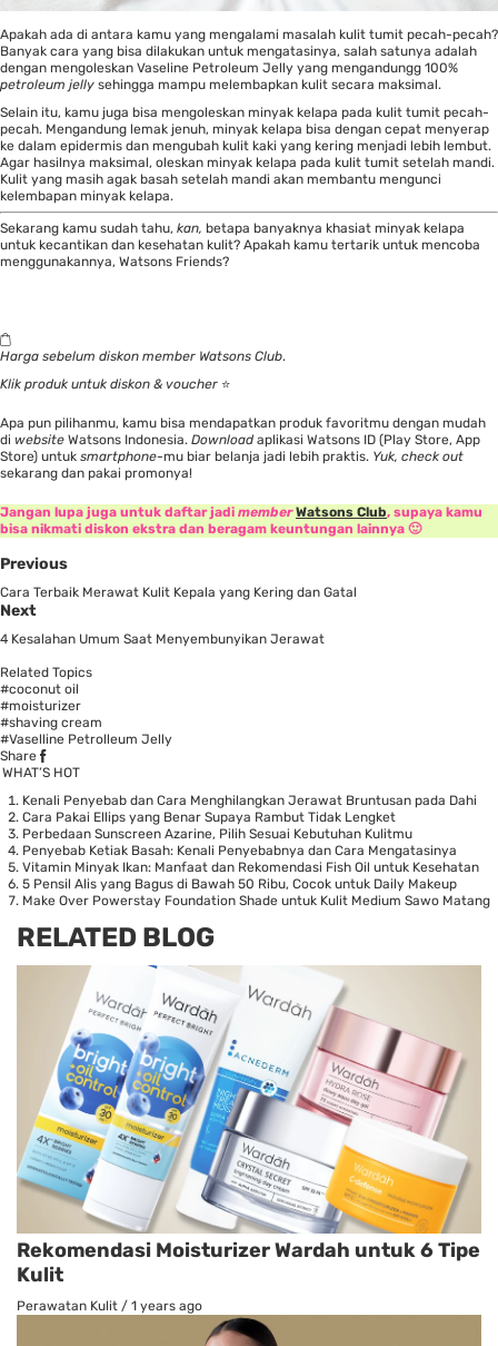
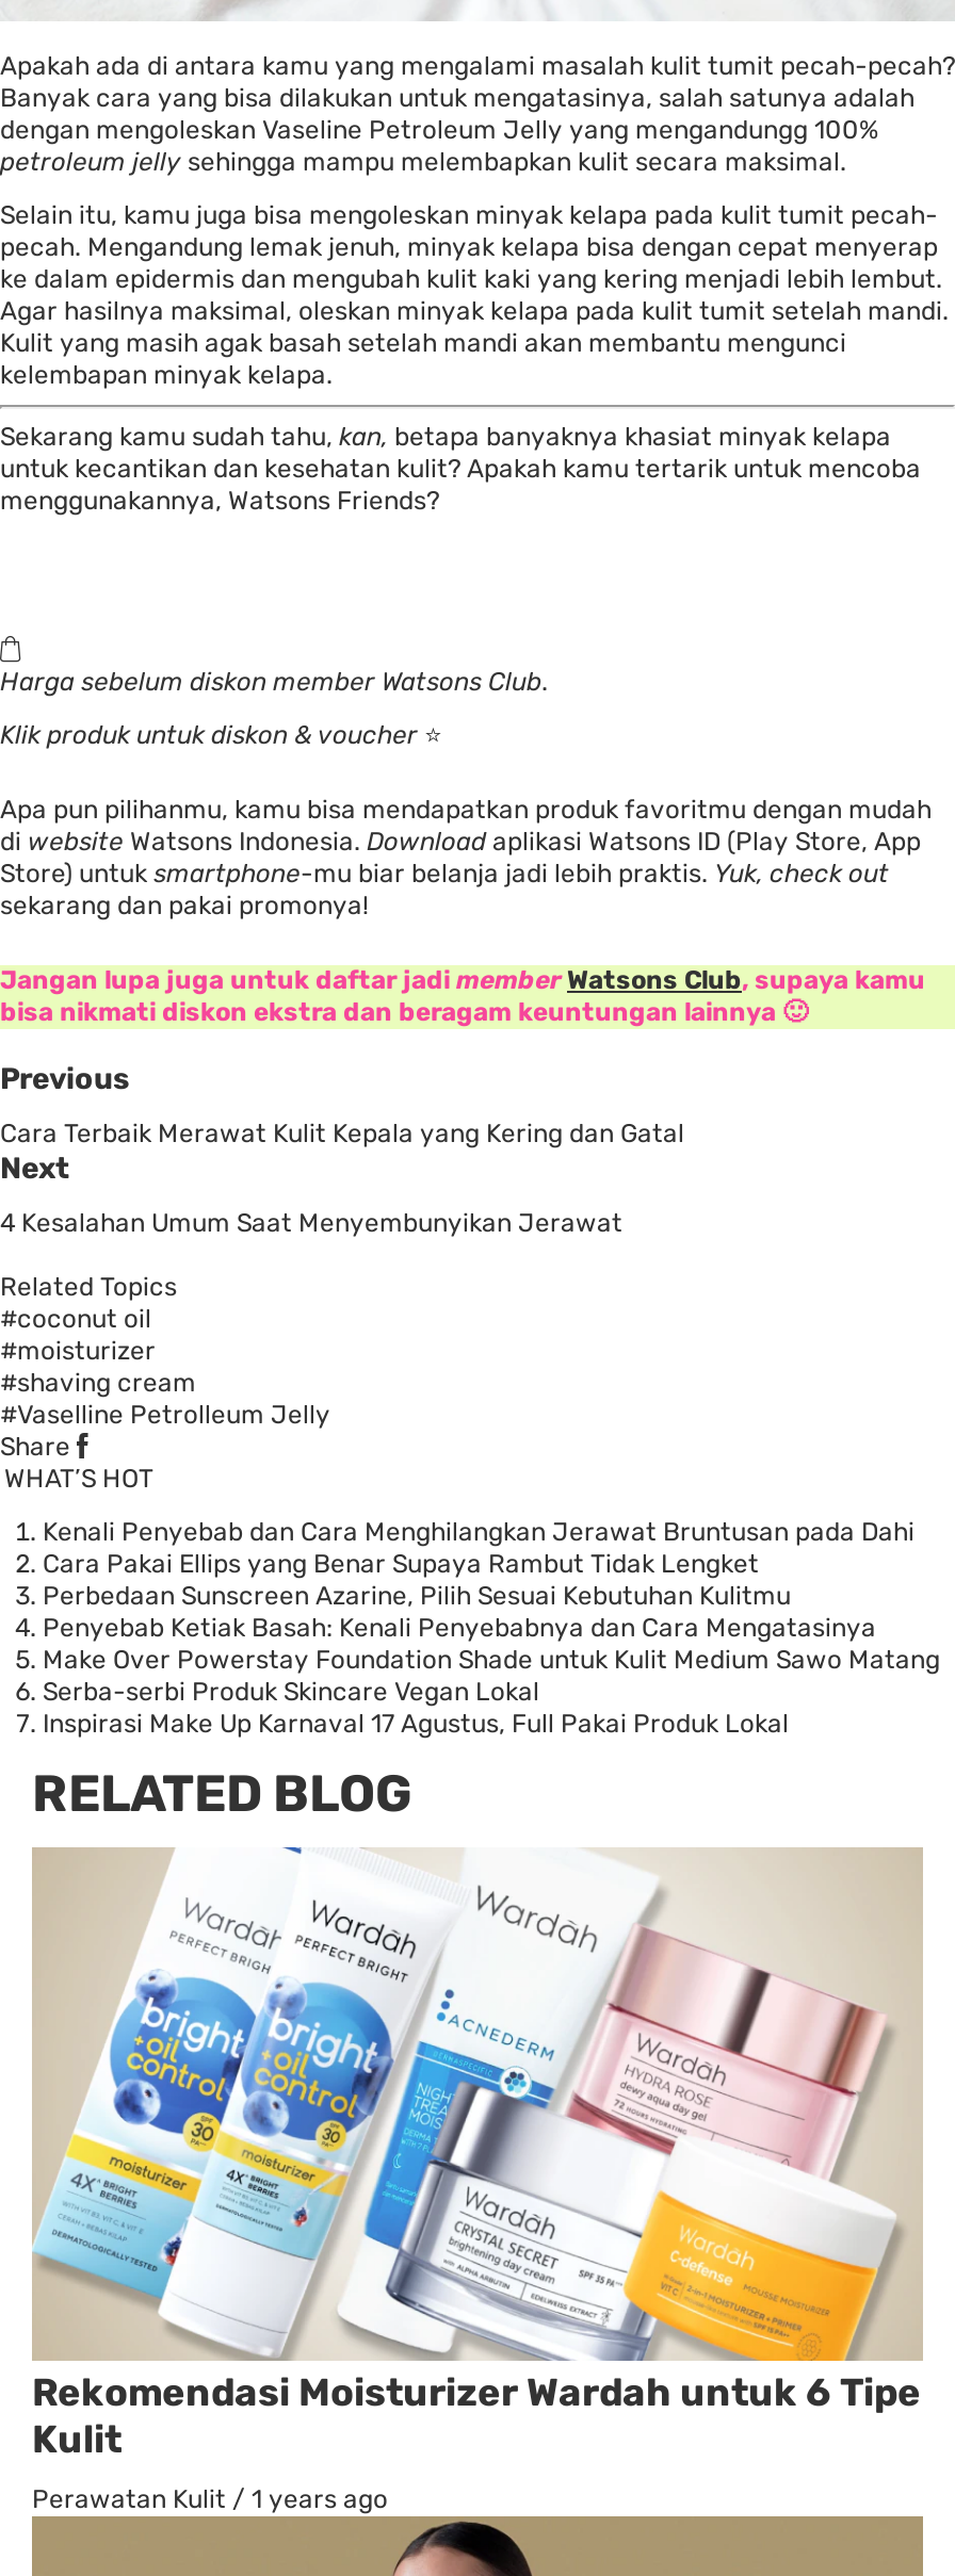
[22,860,479,892] Vitamin Minyak Ikan: Manfaat dan Rekomendasi Fish Oil untuk Kesehatan | 5 Pensil Alis yang Bagus di Bawah 50 Ribu, Cocok untuk Daily Makeup -> none
moved [22,893,490,909] -> [43,1646,940,1676]: Make Over Powerstay Foundation Shade untuk Kulit Medium Sawo Matang
none -> [43,1678,789,1739] Serba-serbi Produk Skincare Vegan Lokal | Inspirasi Make Up Karnaval 17 Agustus, Full Pakai Produk Lokal

